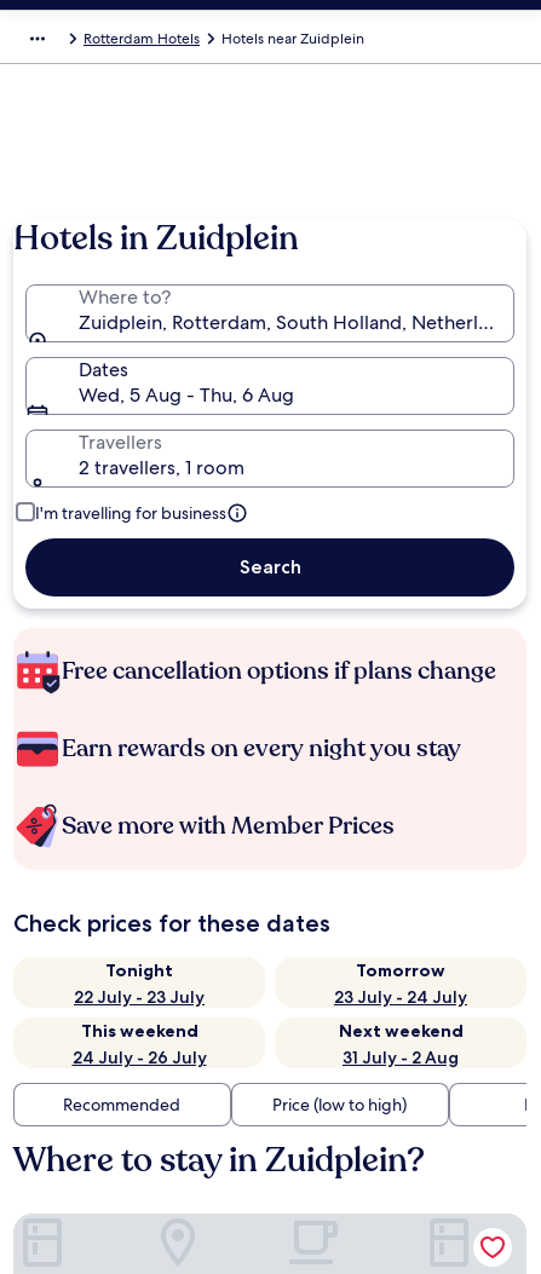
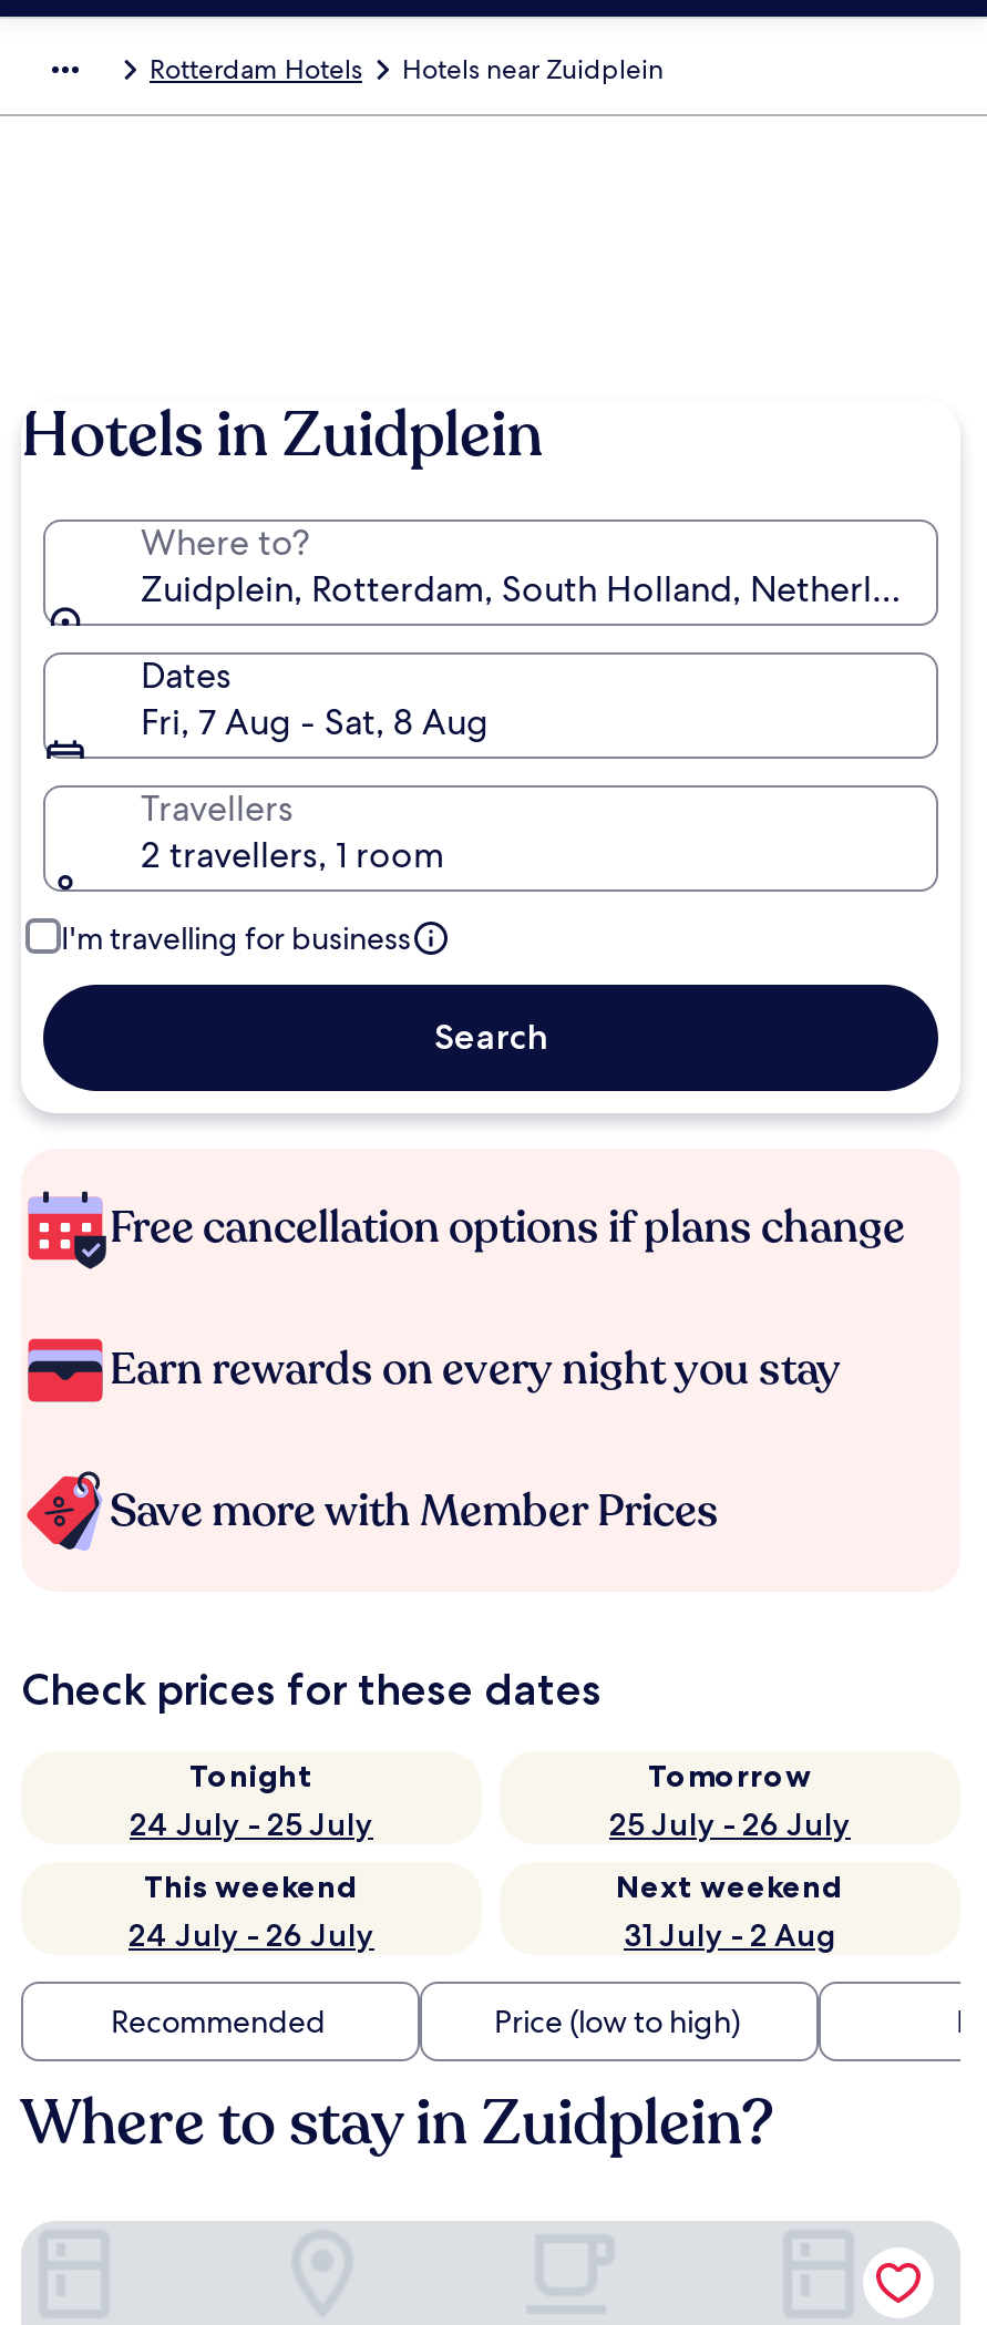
[79,382,294,408] Wed, 5 Aug - Thu, 6 Aug -> [141,699,489,745] Fri, 7 Aug - Sat, 8 Aug
[74,986,205,1008] 22 July - 23 July -> [130,1804,373,1844] 24 July - 25 July
[334,986,467,1008] 23 July - 24 July -> [609,1804,851,1844] 25 July - 26 July

